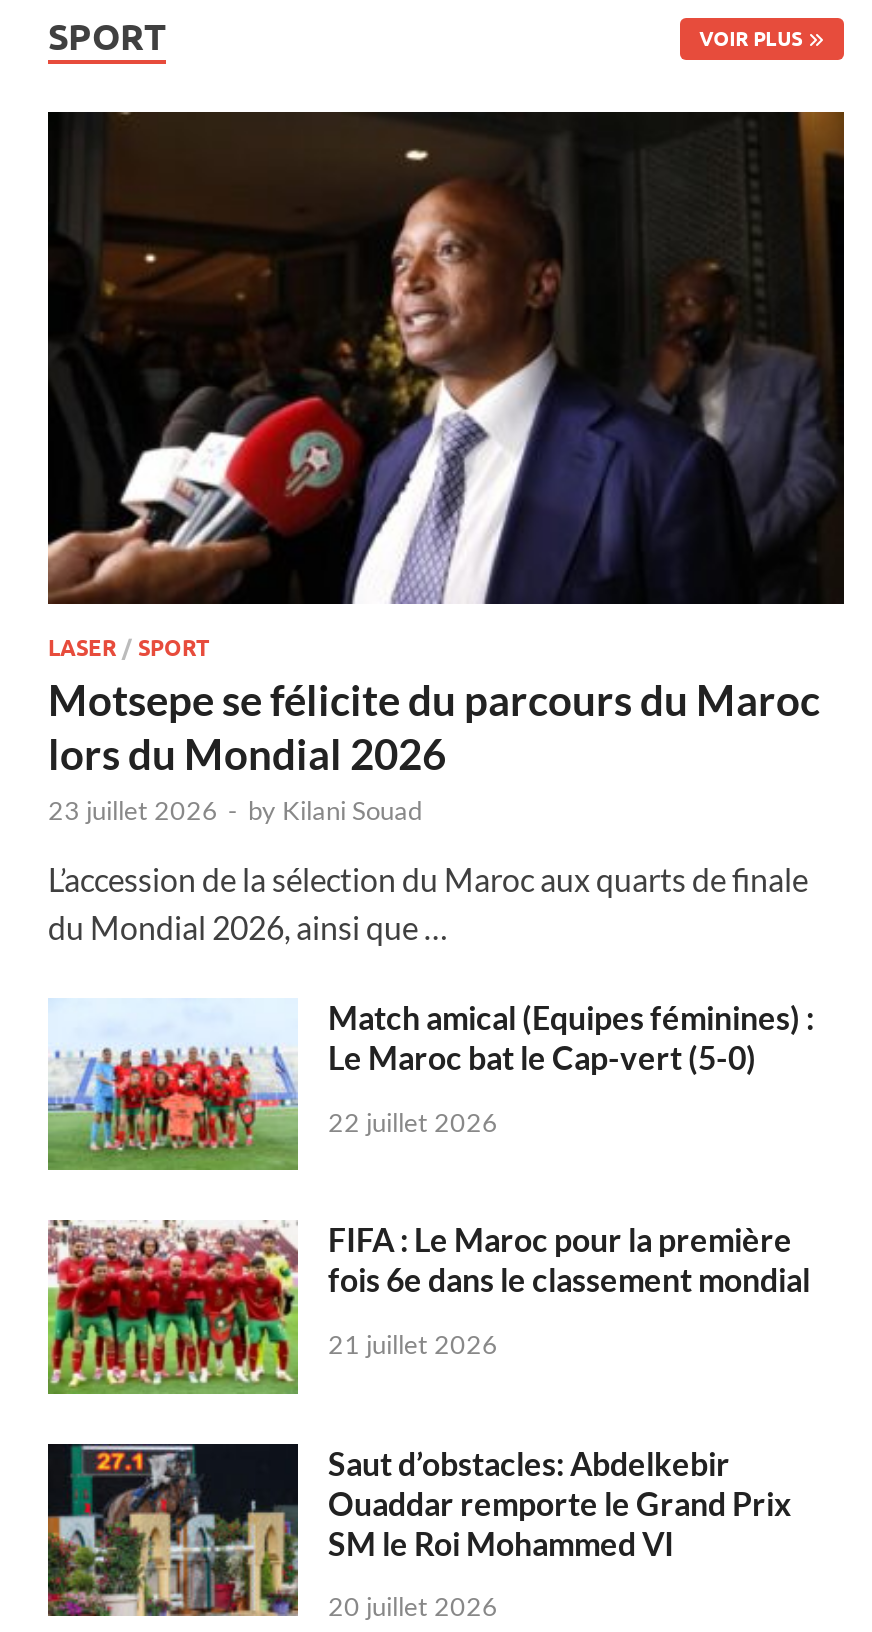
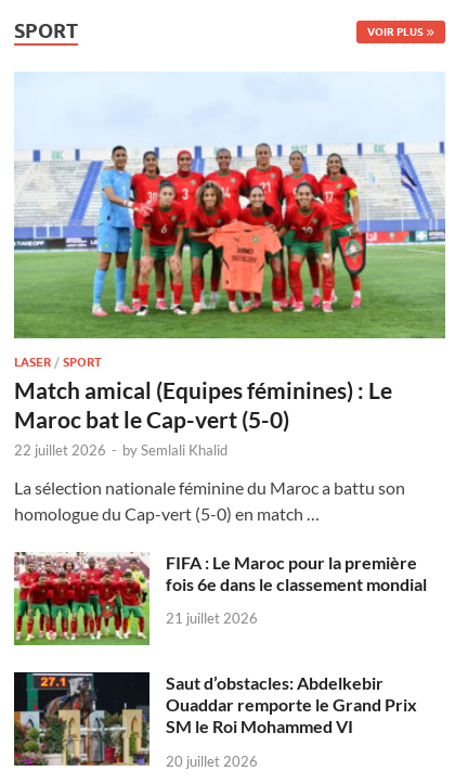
[46,109,846,1138] [image] | Motsepe se félicite du parcours du Maroc | lors du Mondial 2026 | 23 juillet 2026 - by Kilani Souad | L’accession de la sélection du Maroc aux quarts de finale | du Mondial 2026, ainsi que … | Match amical (Equipes féminines) : | Le Maroc bat le Cap-vert (5-0) | 22 juillet 2026 -> [13,70,446,523] [image] | Match amical (Equipes féminines) : Le | Maroc bat le Cap-vert (5-0) | 22 juillet 2026 - by Semlali Khalid | La sélection nationale féminine du Maroc a battu son | homologue du Cap-vert (5-0) en match …

